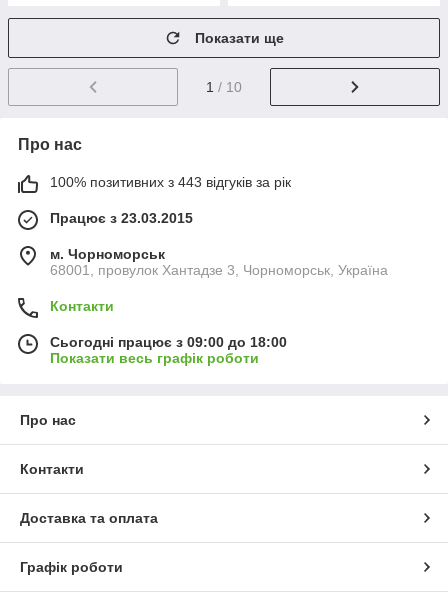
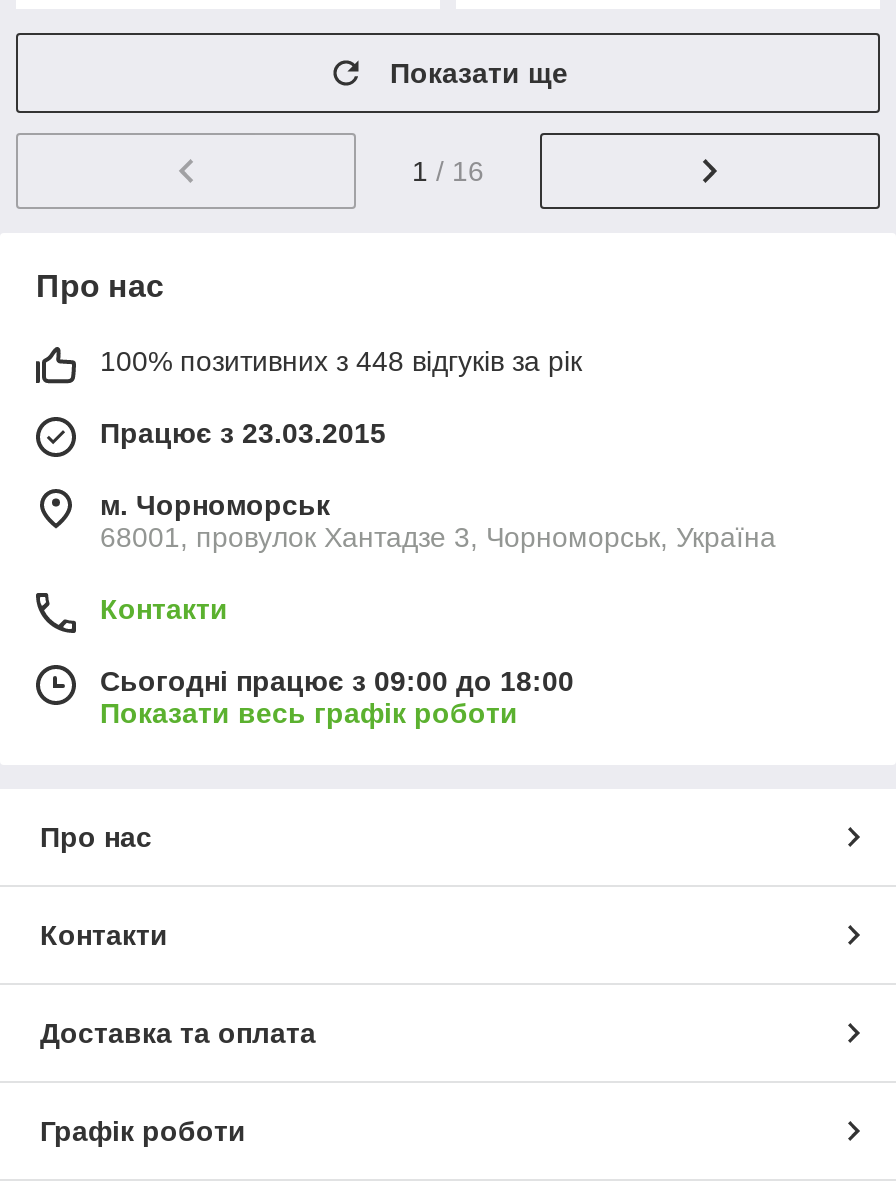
[206,79,242,95] 1 / 10 -> [412,155,484,187] 1 / 16
[50,174,291,190] 100% позитивних з 443 відгуків за рік -> [100,345,582,377] 100% позитивних з 448 відгуків за рік

